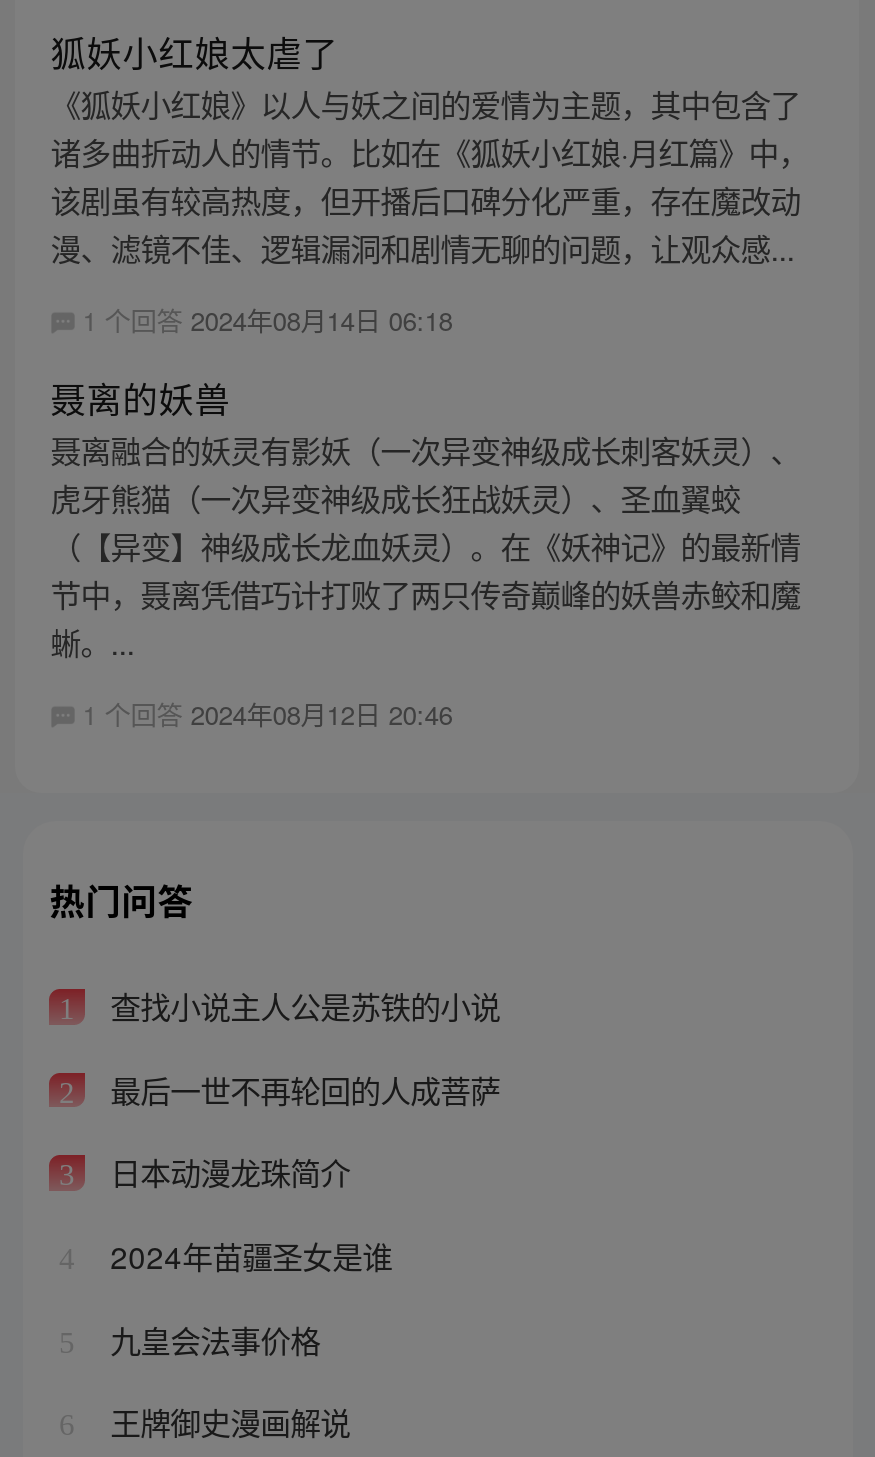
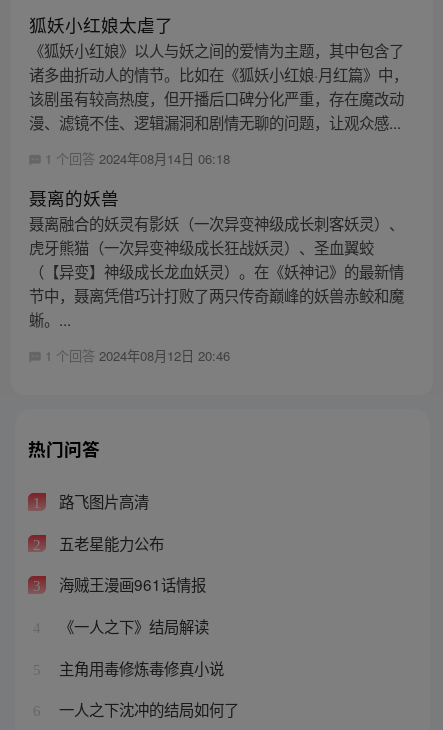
[102,984,500,1028] 查找小说主人公是苏铁的小说 -> [55,490,149,512] 路飞图片高清
[102,1067,500,1111] 最后一世不再轮回的人成菩萨 -> [55,532,164,554] 五老星能力公布
[102,1150,350,1194] 日本动漫龙珠简介 -> [55,573,206,595] 海贼王漫画961话情报
[102,1233,392,1277] 2024年苗疆圣女是谁 -> [55,615,209,637] 《一人之下》结局解读
[102,1316,320,1360] 九皇会法事价格 -> [55,657,224,679] 主角用毒修炼毒修真小说
[102,1400,350,1444] 王牌御史漫画解说 -> [55,698,239,720] 一人之下沈冲的结局如何了

